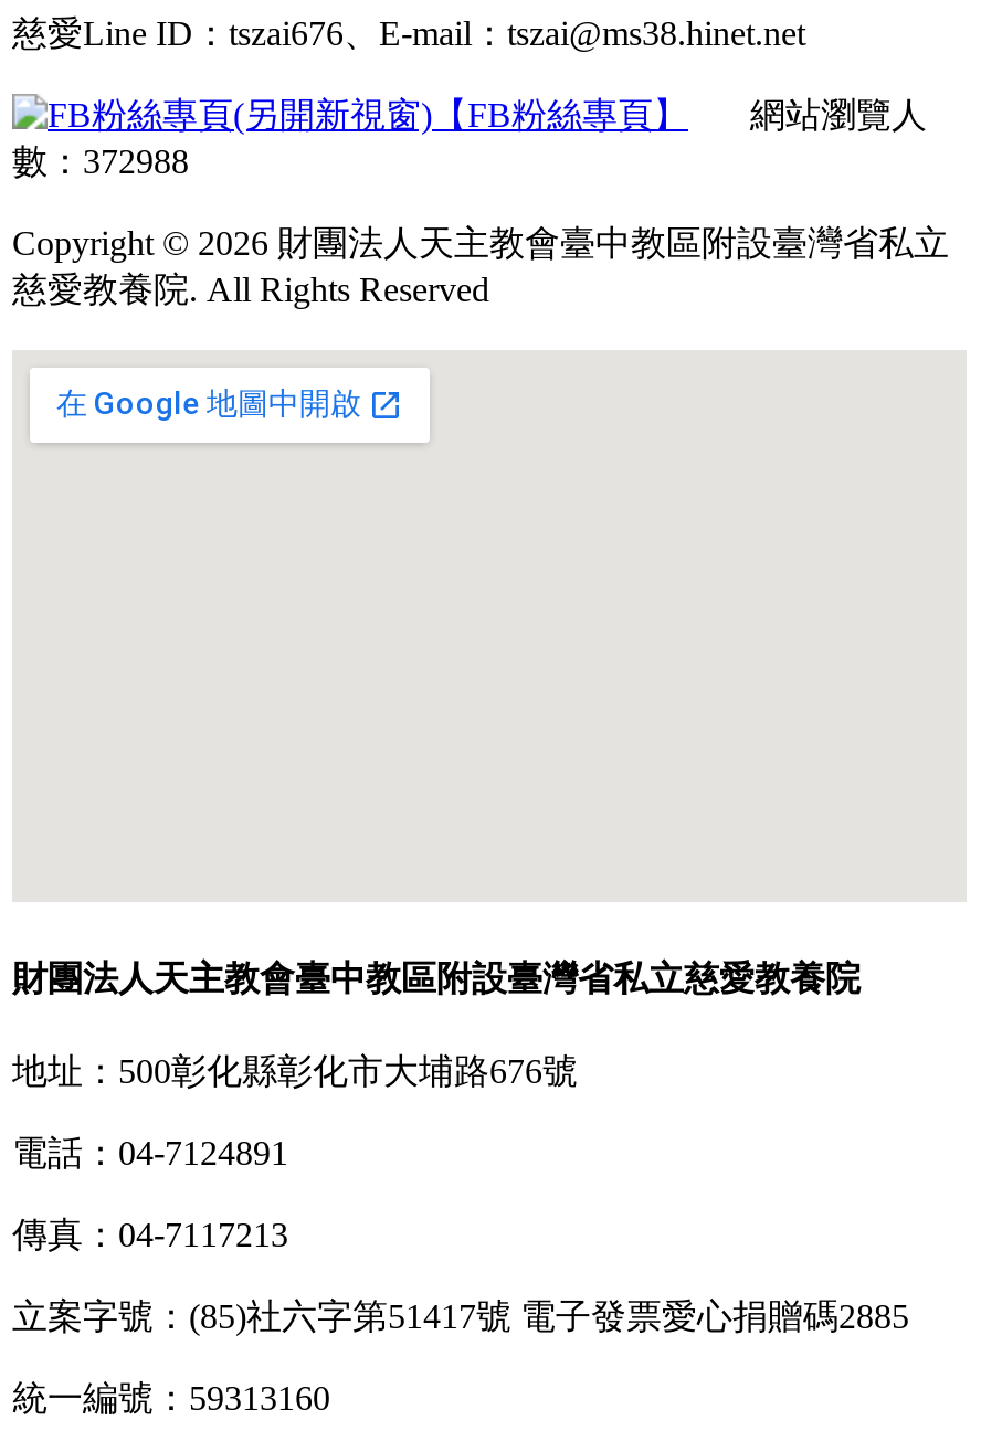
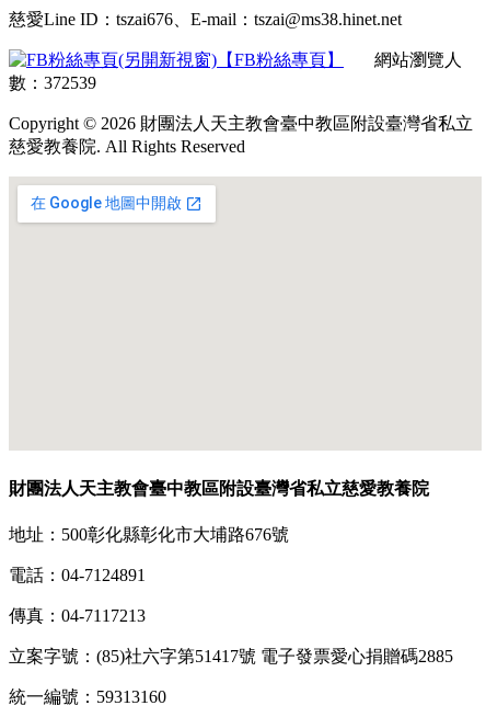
[12,142,189,180] 數：372988 -> [9,73,96,92] 數：372539

